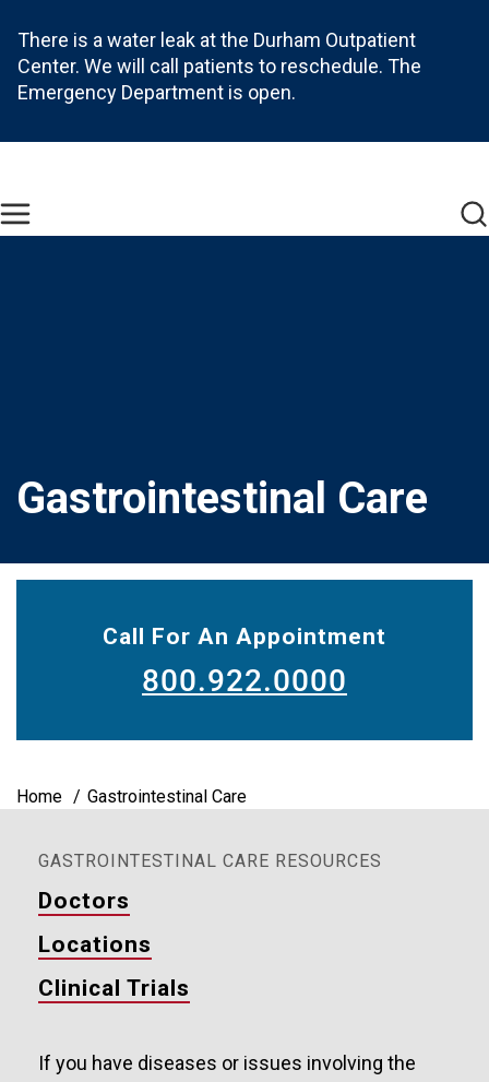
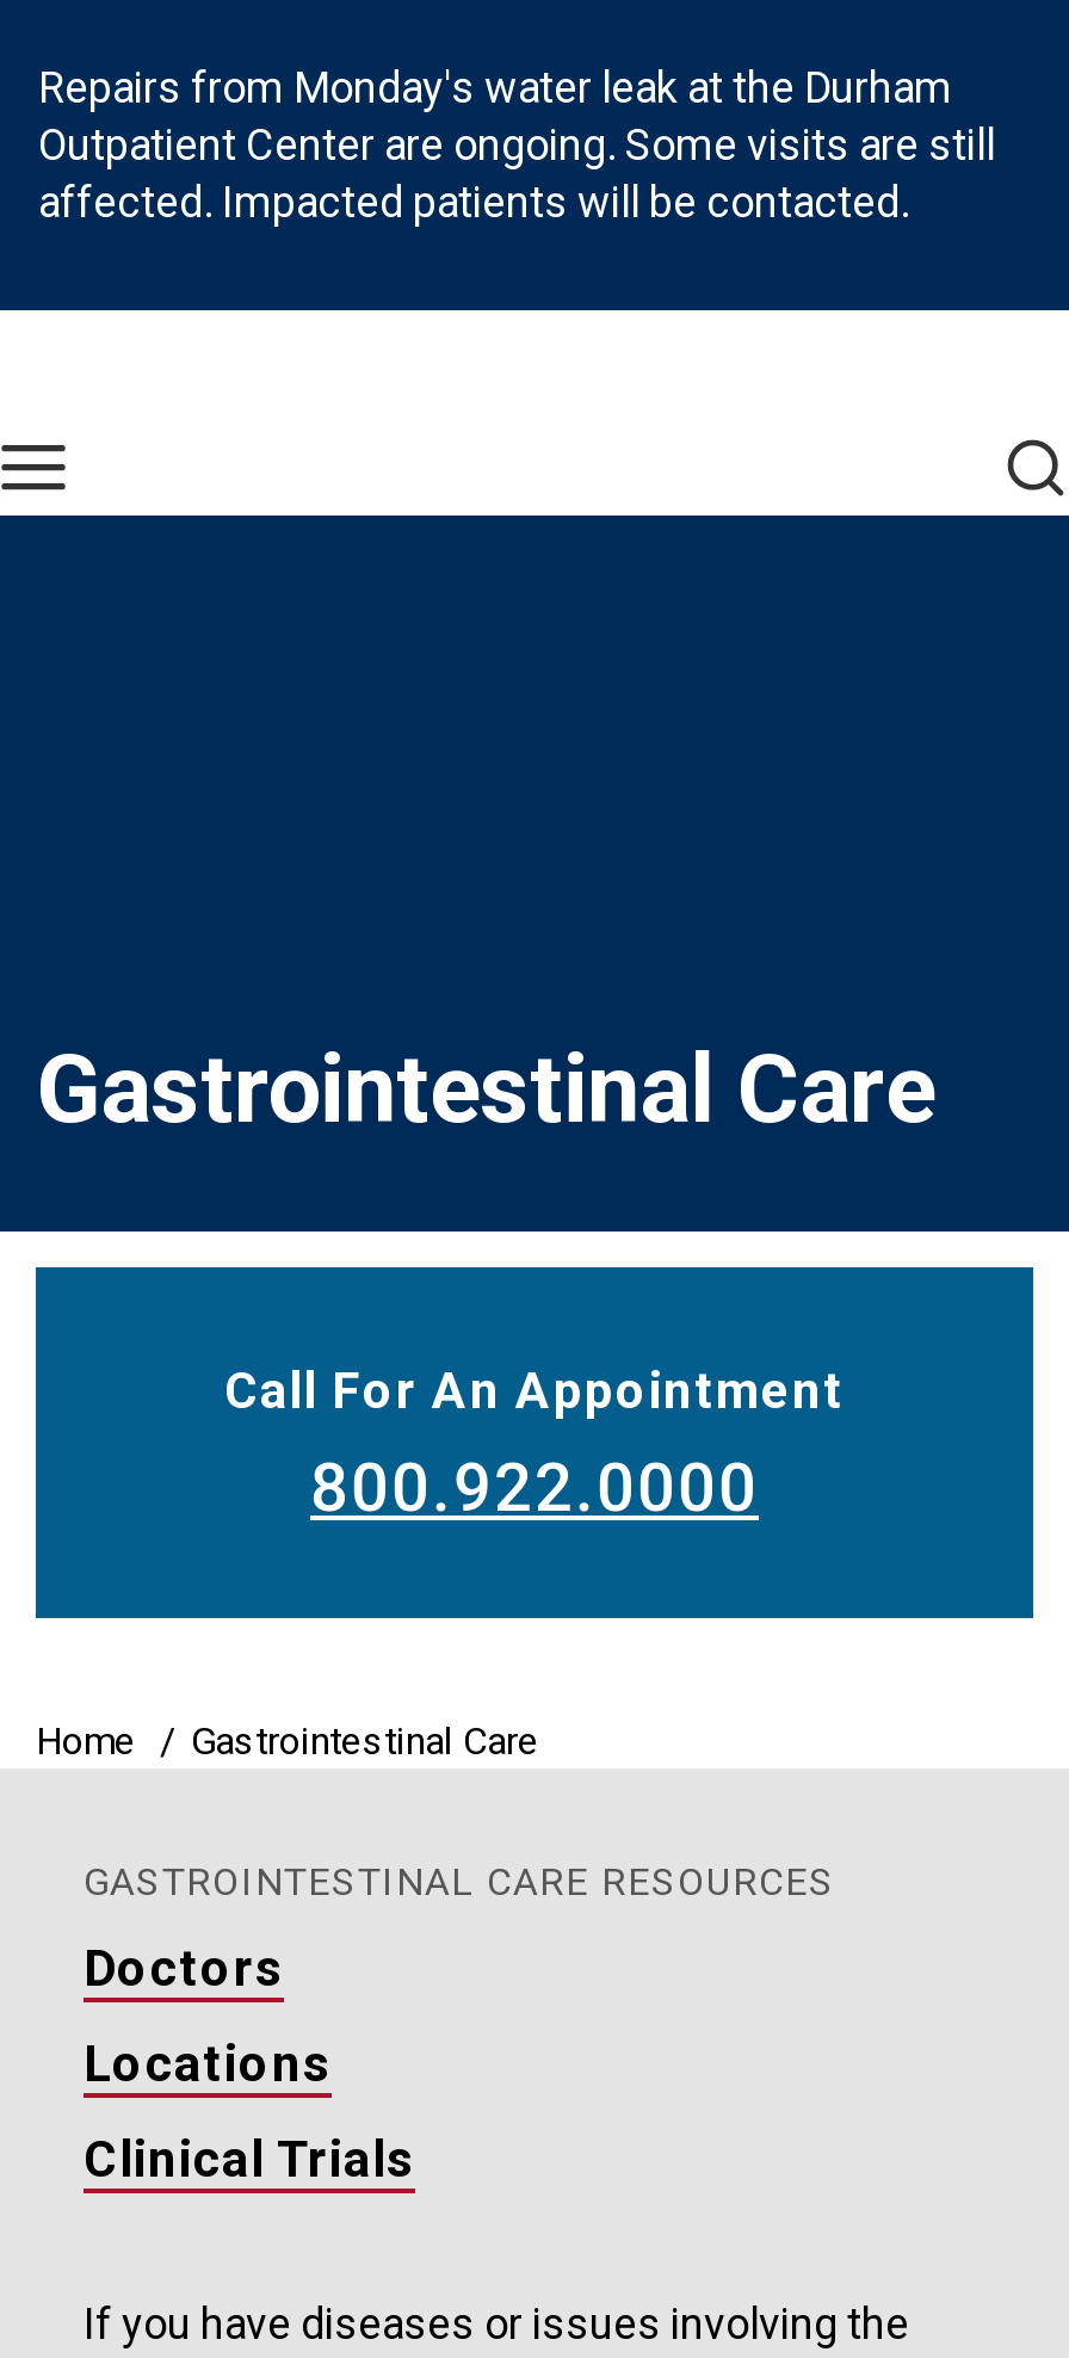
[17,28,421,103] There is a water leak at the Durham Outpatient | Center. We will call patients to reschedule. The | Emergency Department is open. -> [38,61,995,226] Repairs from Monday's water leak at the Durham | Outpatient Center are ongoing. Some visits are still | affected. Impacted patients will be contacted.

